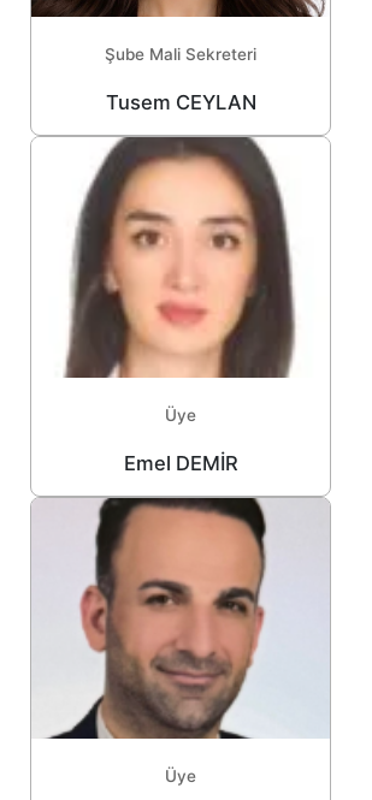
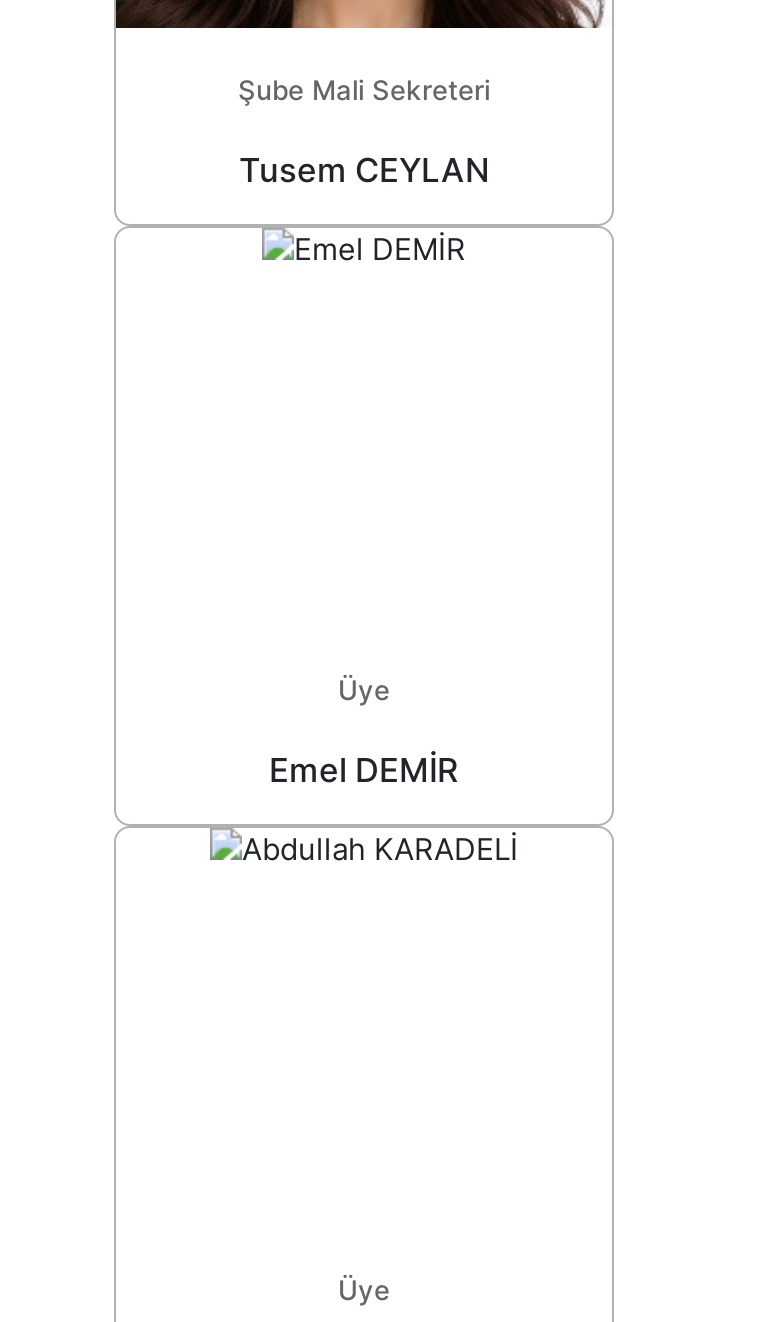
[63,136,296,379] [image] -> none
[34,497,327,740] [image] -> none

